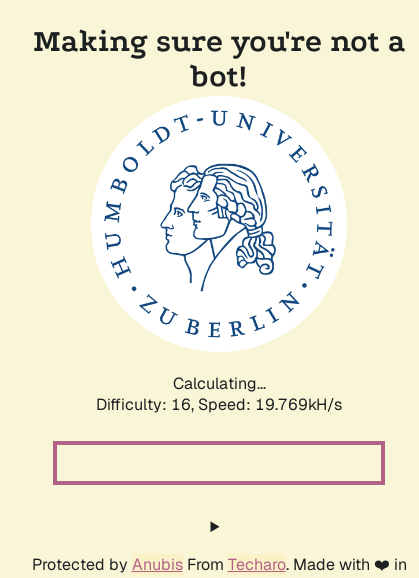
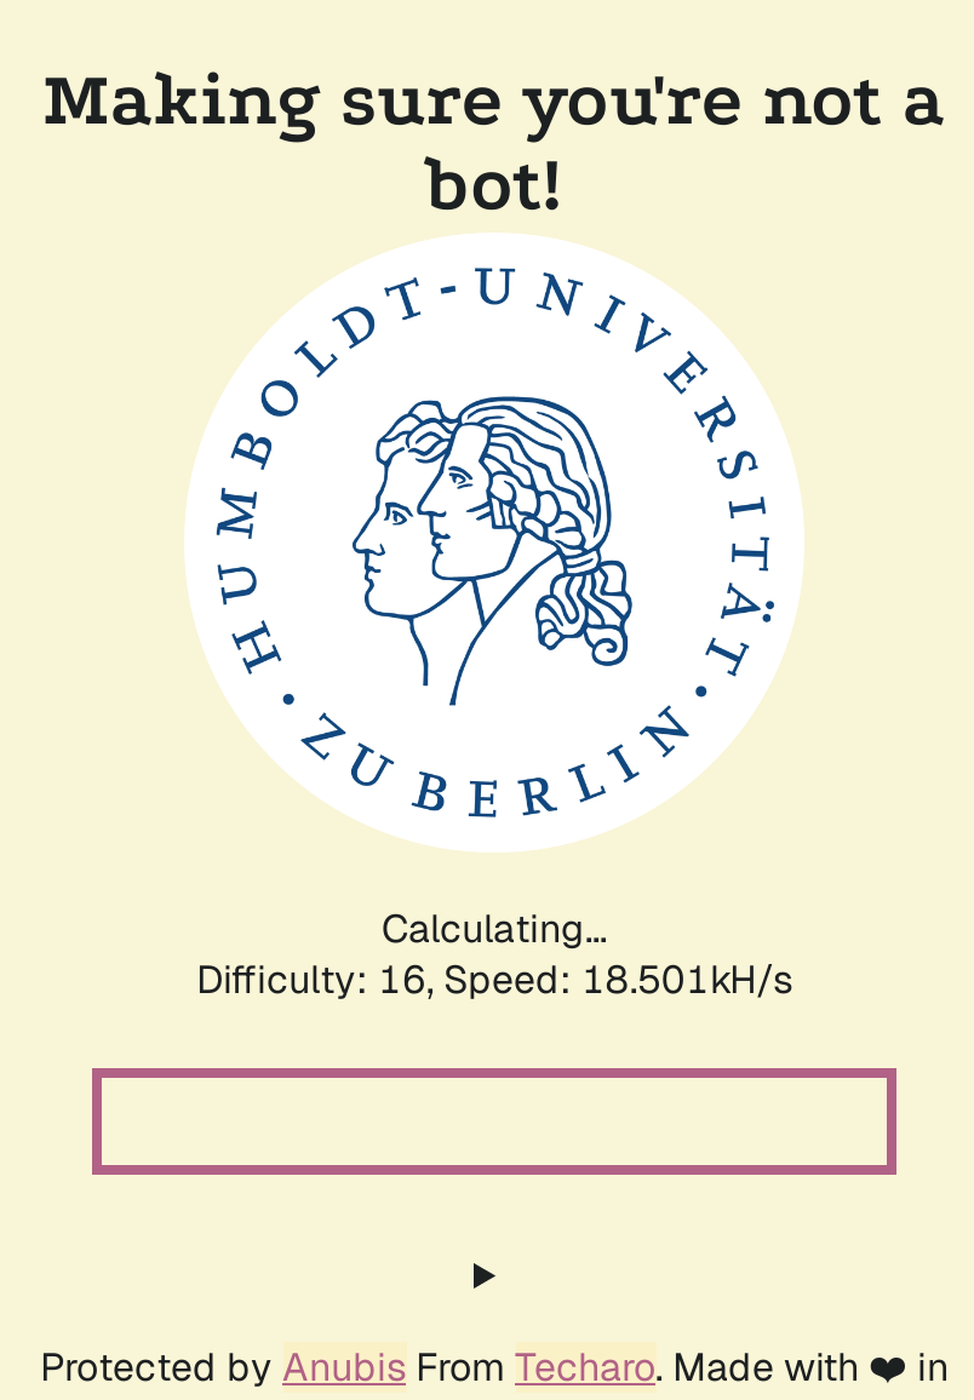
[96,394,342,415] Difficulty: 16, Speed: 19.769kH/s -> [196,954,792,1005] Difficulty: 16, Speed: 18.501kH/s

